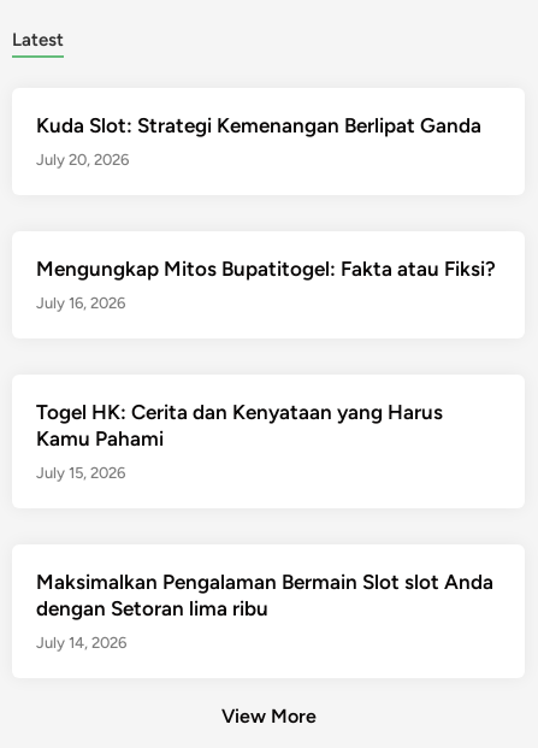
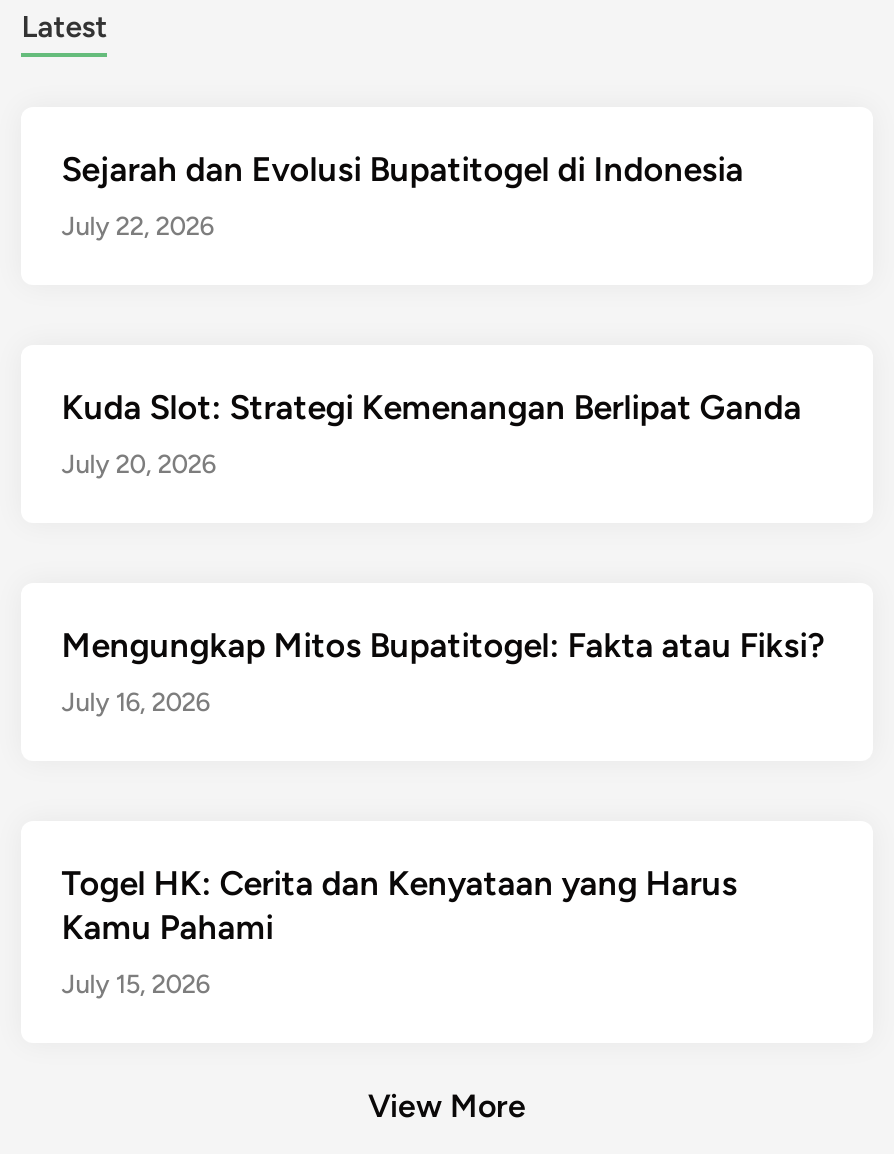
none -> [61,150,743,242] Sejarah dan Evolusi Bupatitogel di Indonesia | July 22, 2026
moved [36,114,496,482] -> [61,388,825,1000]: Kuda Slot: Strategi Kemenangan Berlipat Ganda | July 20, 2026 | Mengungkap Mitos Bupatitogel: Fakta atau Fiksi? | July 16, 2026 | Togel HK: Cerita dan Kenyataan yang Harus | Kamu Pahami | July 15, 2026
[36,570,494,652] Maksimalkan Pengalaman Bermain Slot slot Anda | dengan Setoran lima ribu | July 14, 2026 -> none

